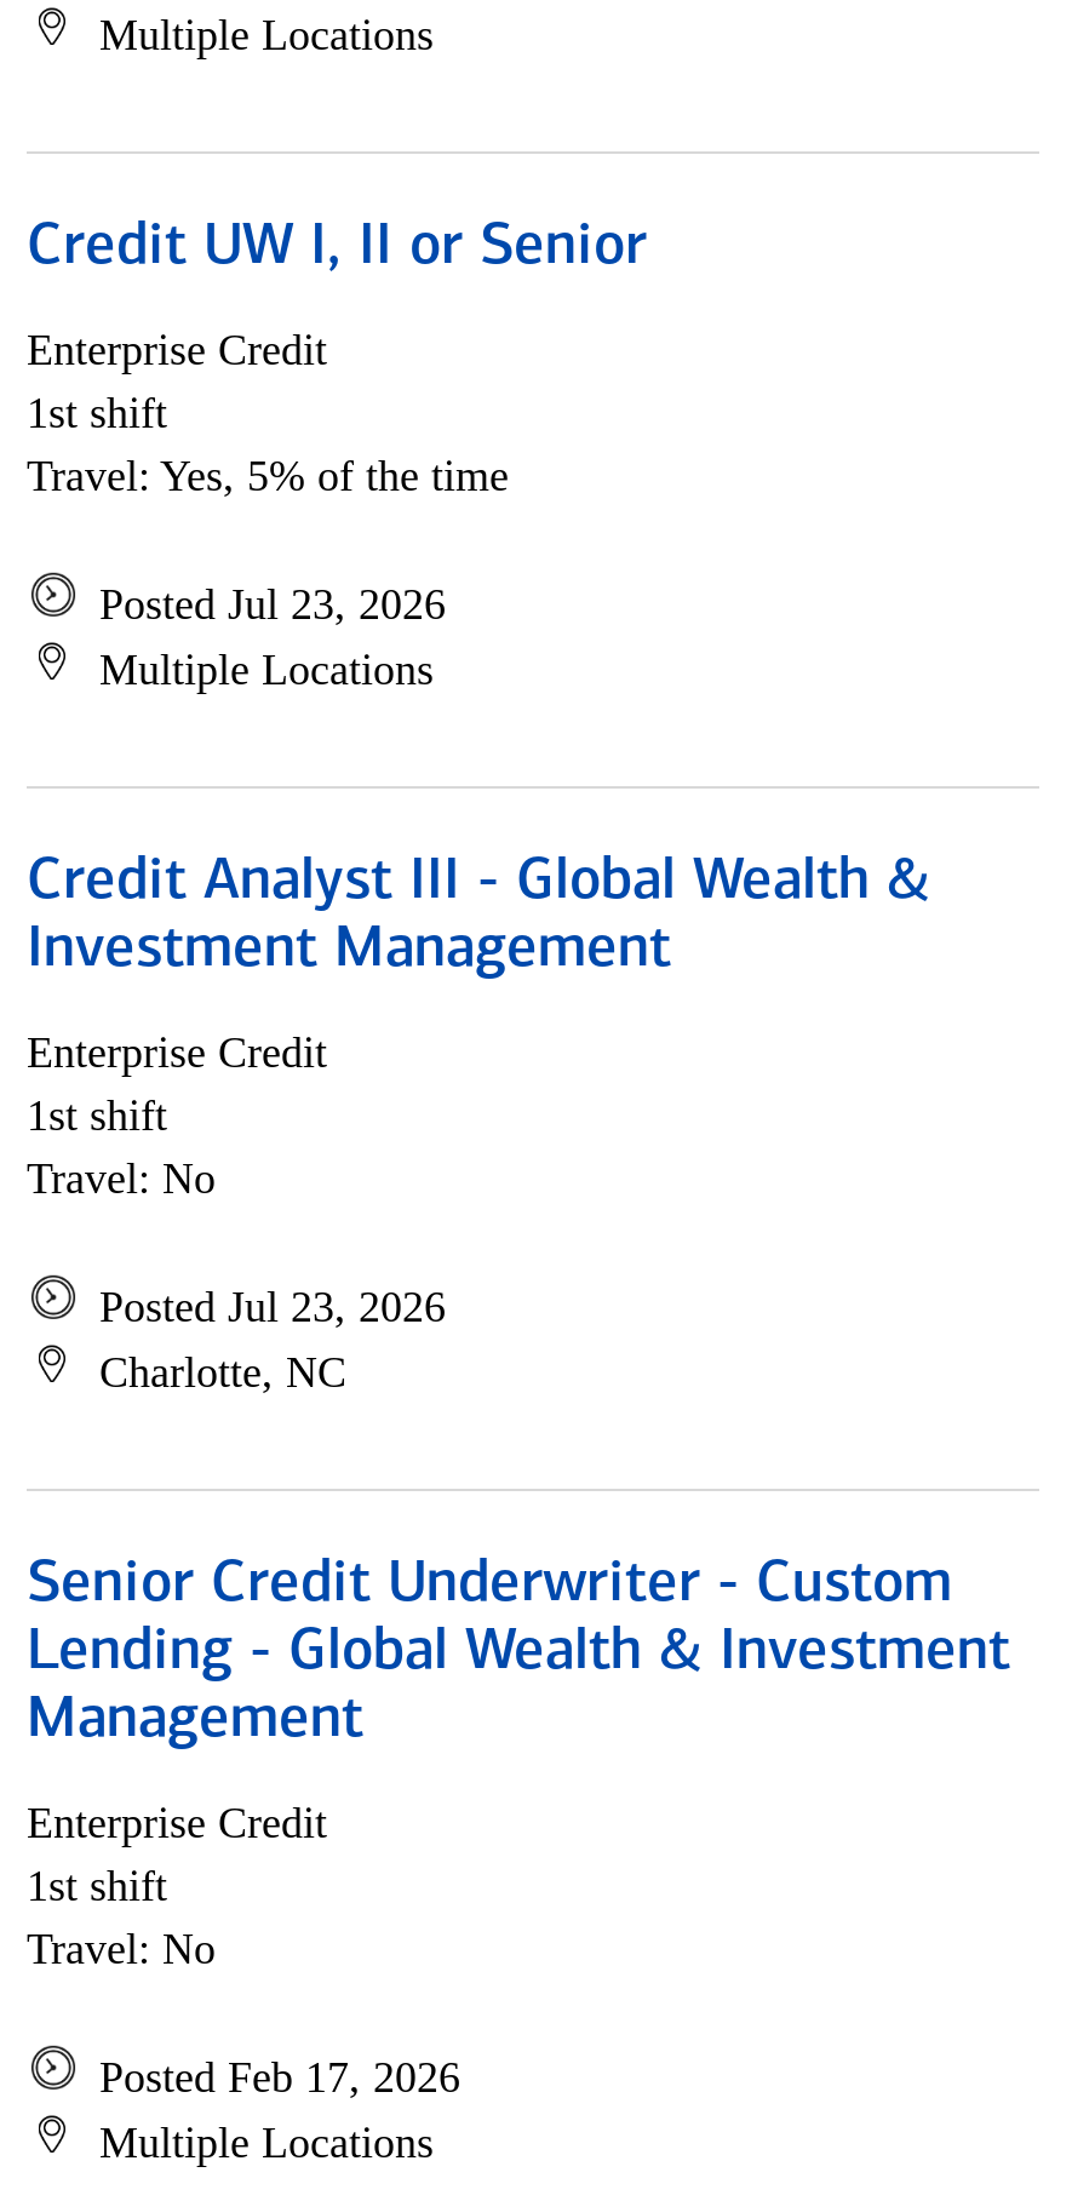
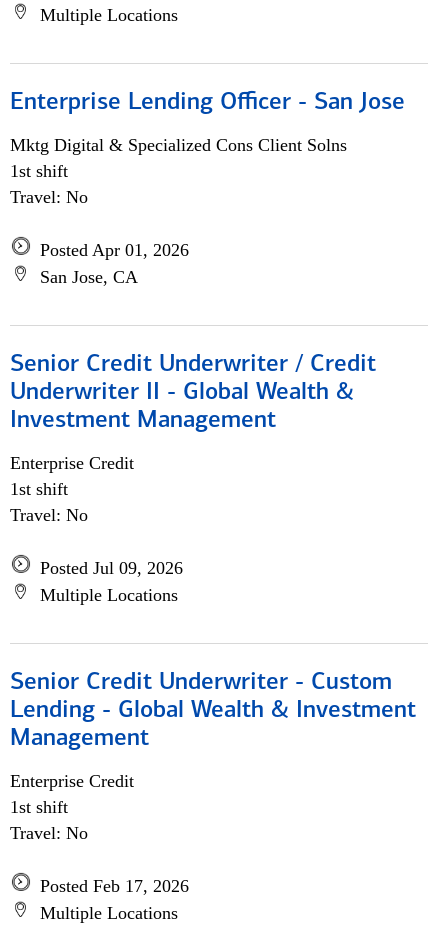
[27,219,647,277] Credit UW I, II or Senior -> [10,91,405,115] Enterprise Lending Officer - San Jose
[27,326,327,374] Enterprise Credit -> [10,135,347,155] Mktg Digital & Specialized Cons Client Solns
[27,452,509,500] Travel: Yes, 5% of the time -> [10,187,88,207] Travel: No
[99,580,446,694] Posted Jul 23, 2026 | Multiple Locations -> [40,240,189,287] Posted Apr 01, 2026 | San Jose, CA
[27,854,930,912] Credit Analyst III - Global Wealth & -> [10,353,376,405] Senior Credit Underwriter / Credit | Underwriter II - Global Wealth &
[99,1283,446,1397] Posted Jul 23, 2026 | Charlotte, NC -> [40,558,183,605] Posted Jul 09, 2026 | Multiple Locations

